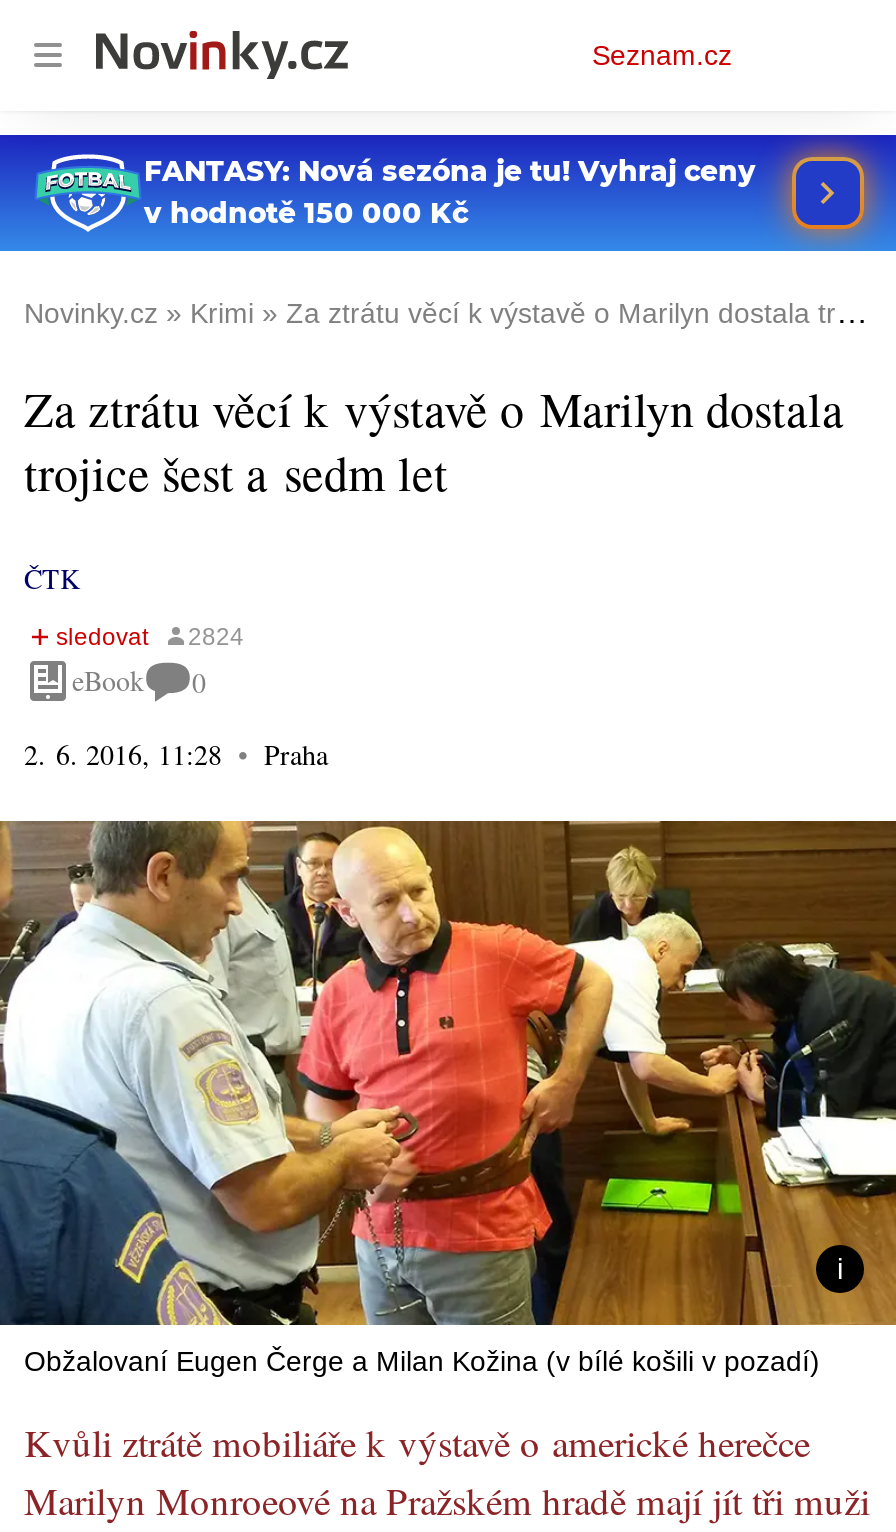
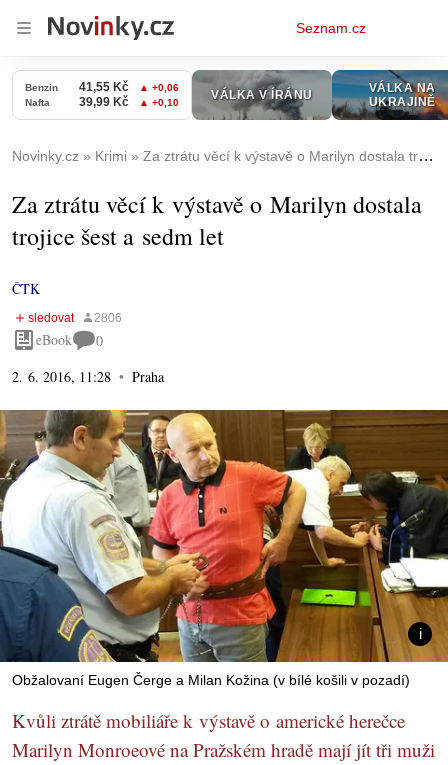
[6,133,890,253] [image] -> [3,68,445,125] [image]

